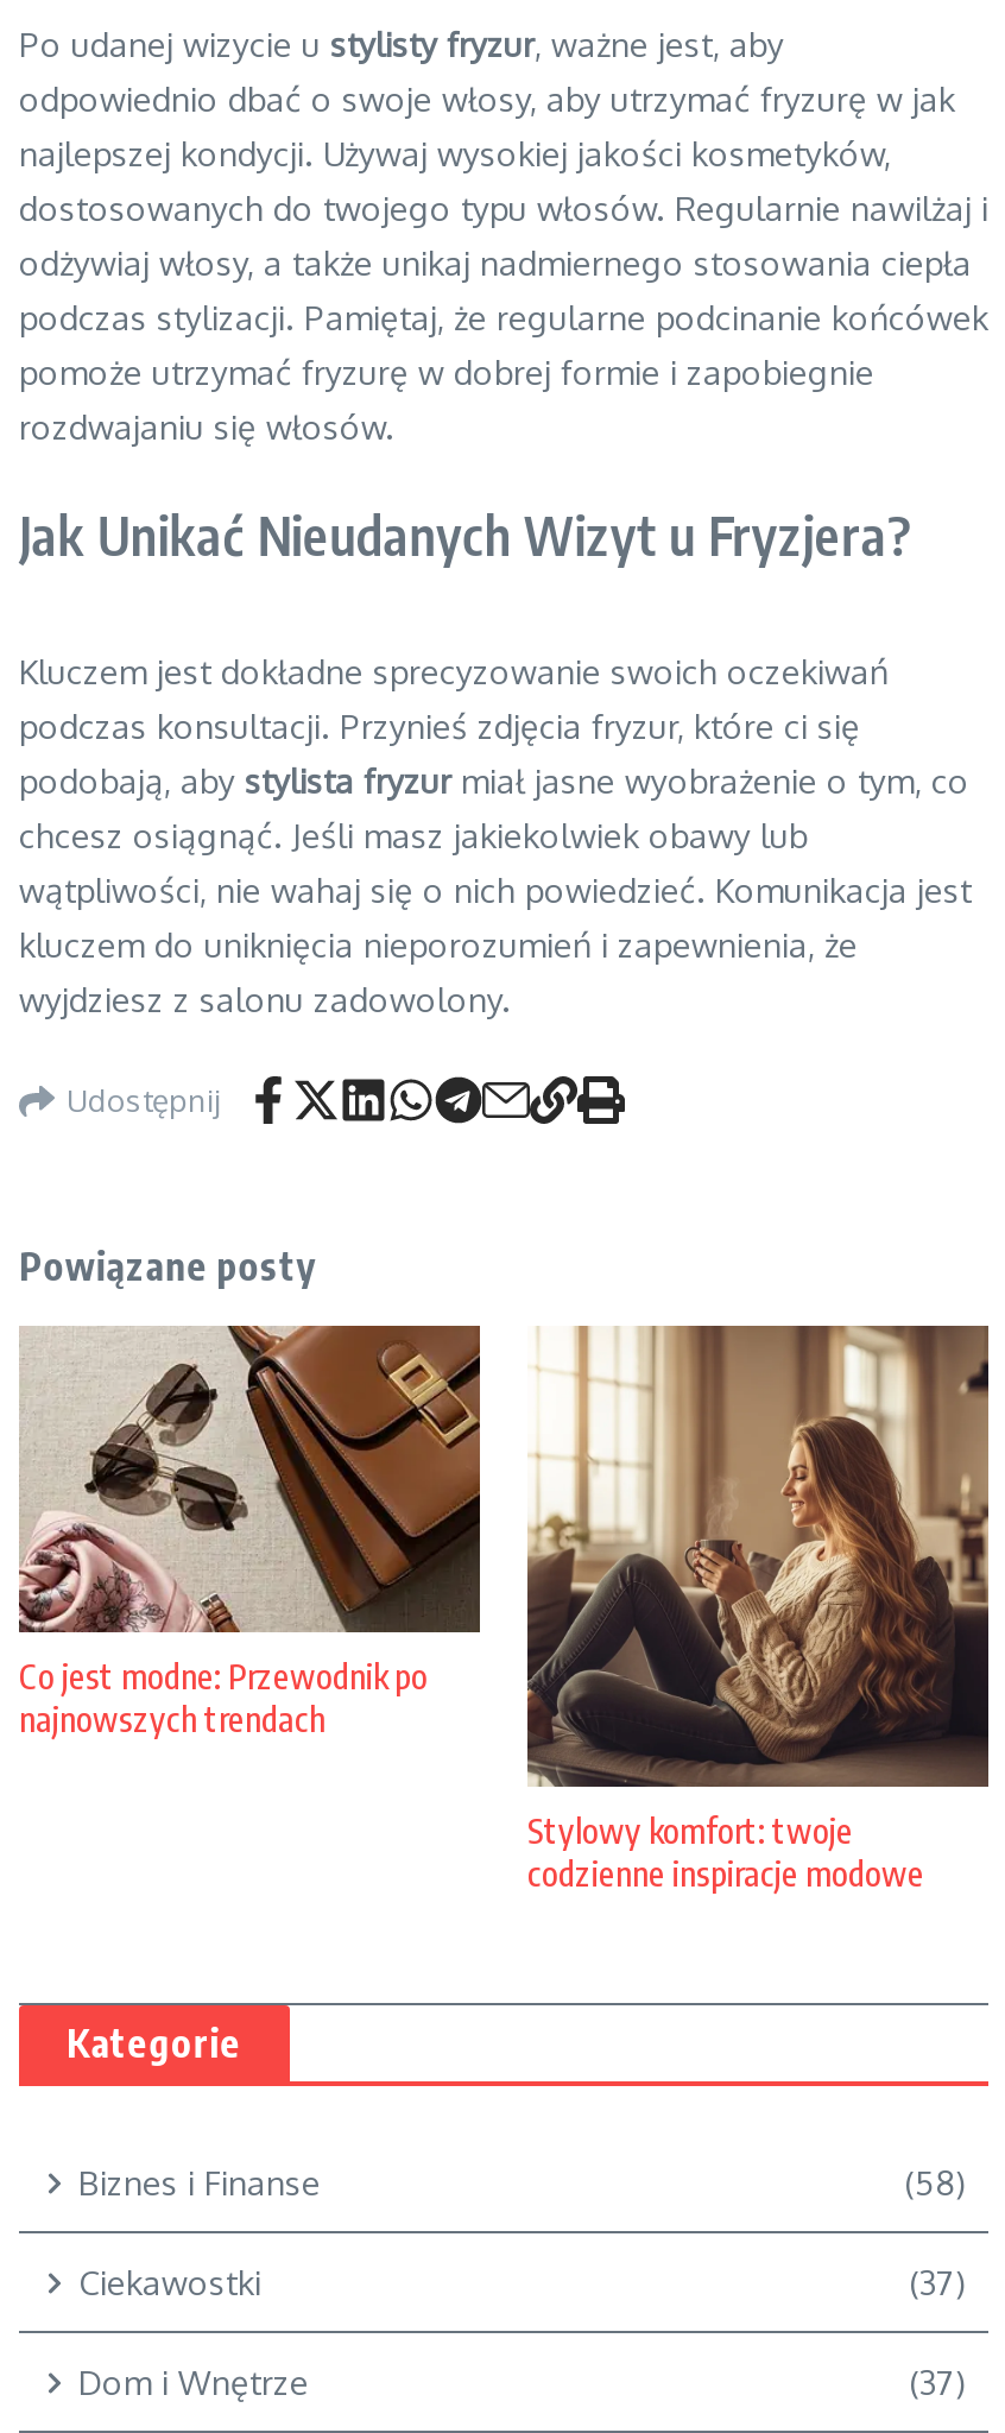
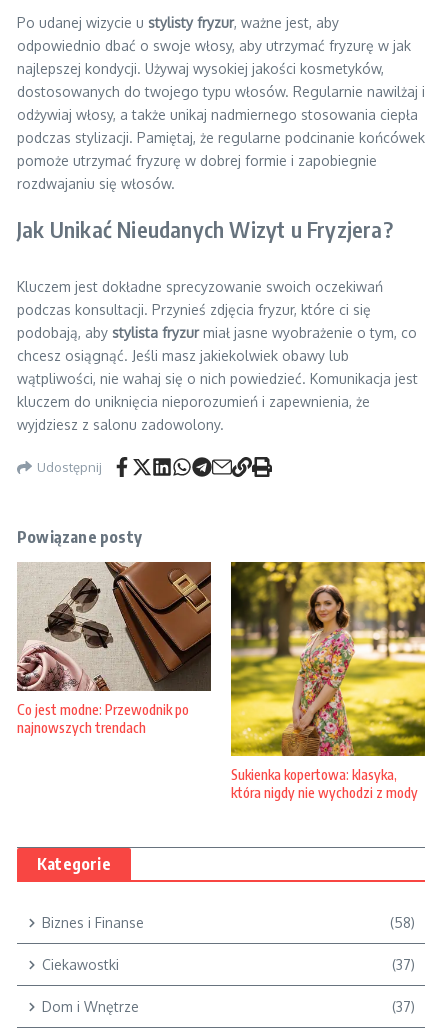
[525,1323,991,1894] [image] | Stylowy komfort: twoje | codzienne inspiracje modowe -> [230,561,426,801] [image] | Sukienka kopertowa: klasyka, | która nigdy nie wychodzi z mody

